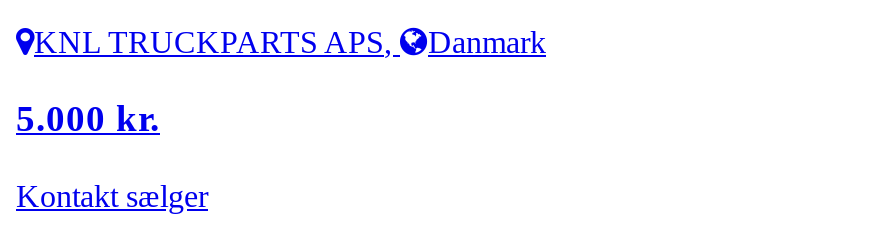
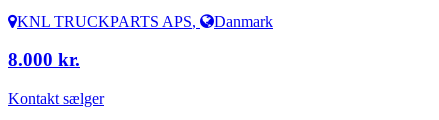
[16,98,160,140] 5.000 kr. -> [8,49,80,70] 8.000 kr.

